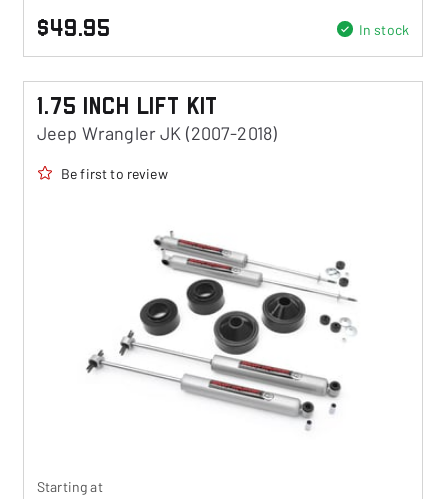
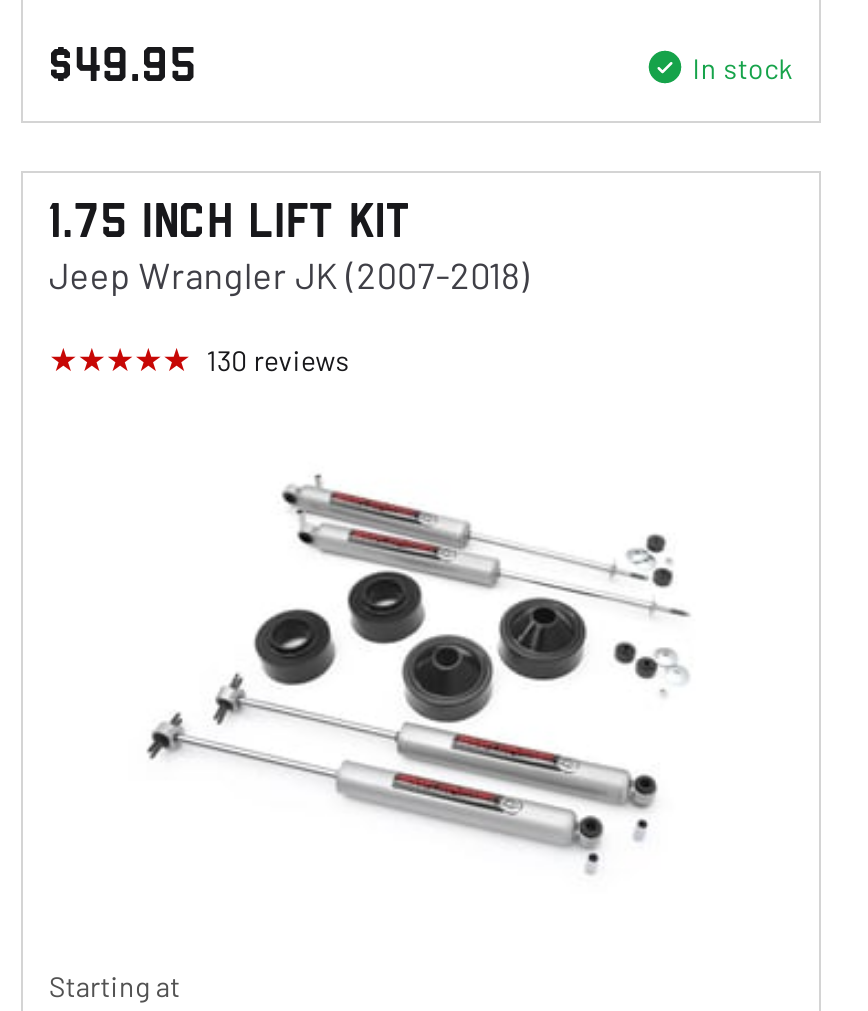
[61,165,168,182] Be first to review -> [207,343,350,377] 130 reviews

